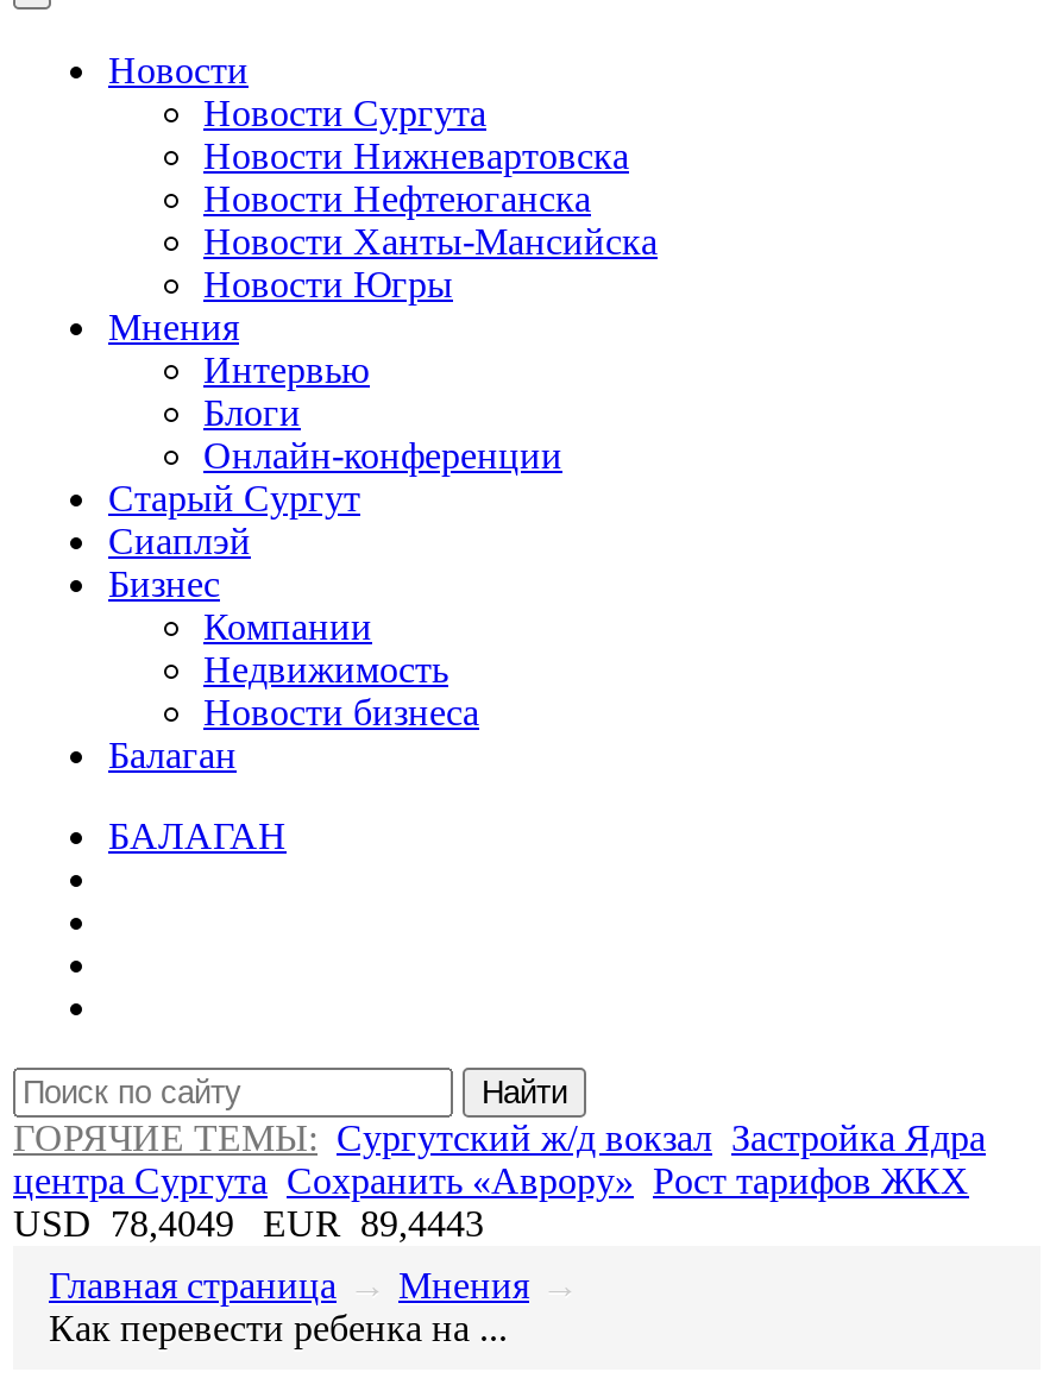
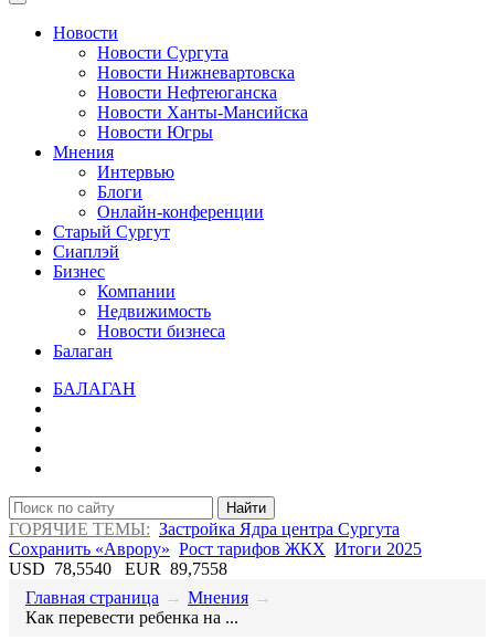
[13,1117,986,1243] ГОРЯЧИЕ ТЕМЫ: Сургутский ж/д вокзал Застройка Ядра | центра Сургута Сохранить «Аврору» Рост тарифов ЖКХ | USD 78,4049 EUR 89,4443 -> [9,519,422,578] ГОРЯЧИЕ ТЕМЫ: Застройка Ядра центра Сургута | Сохранить «Аврору» Рост тарифов ЖКХ Итоги 2025 | USD 78,5540 EUR 89,7558

